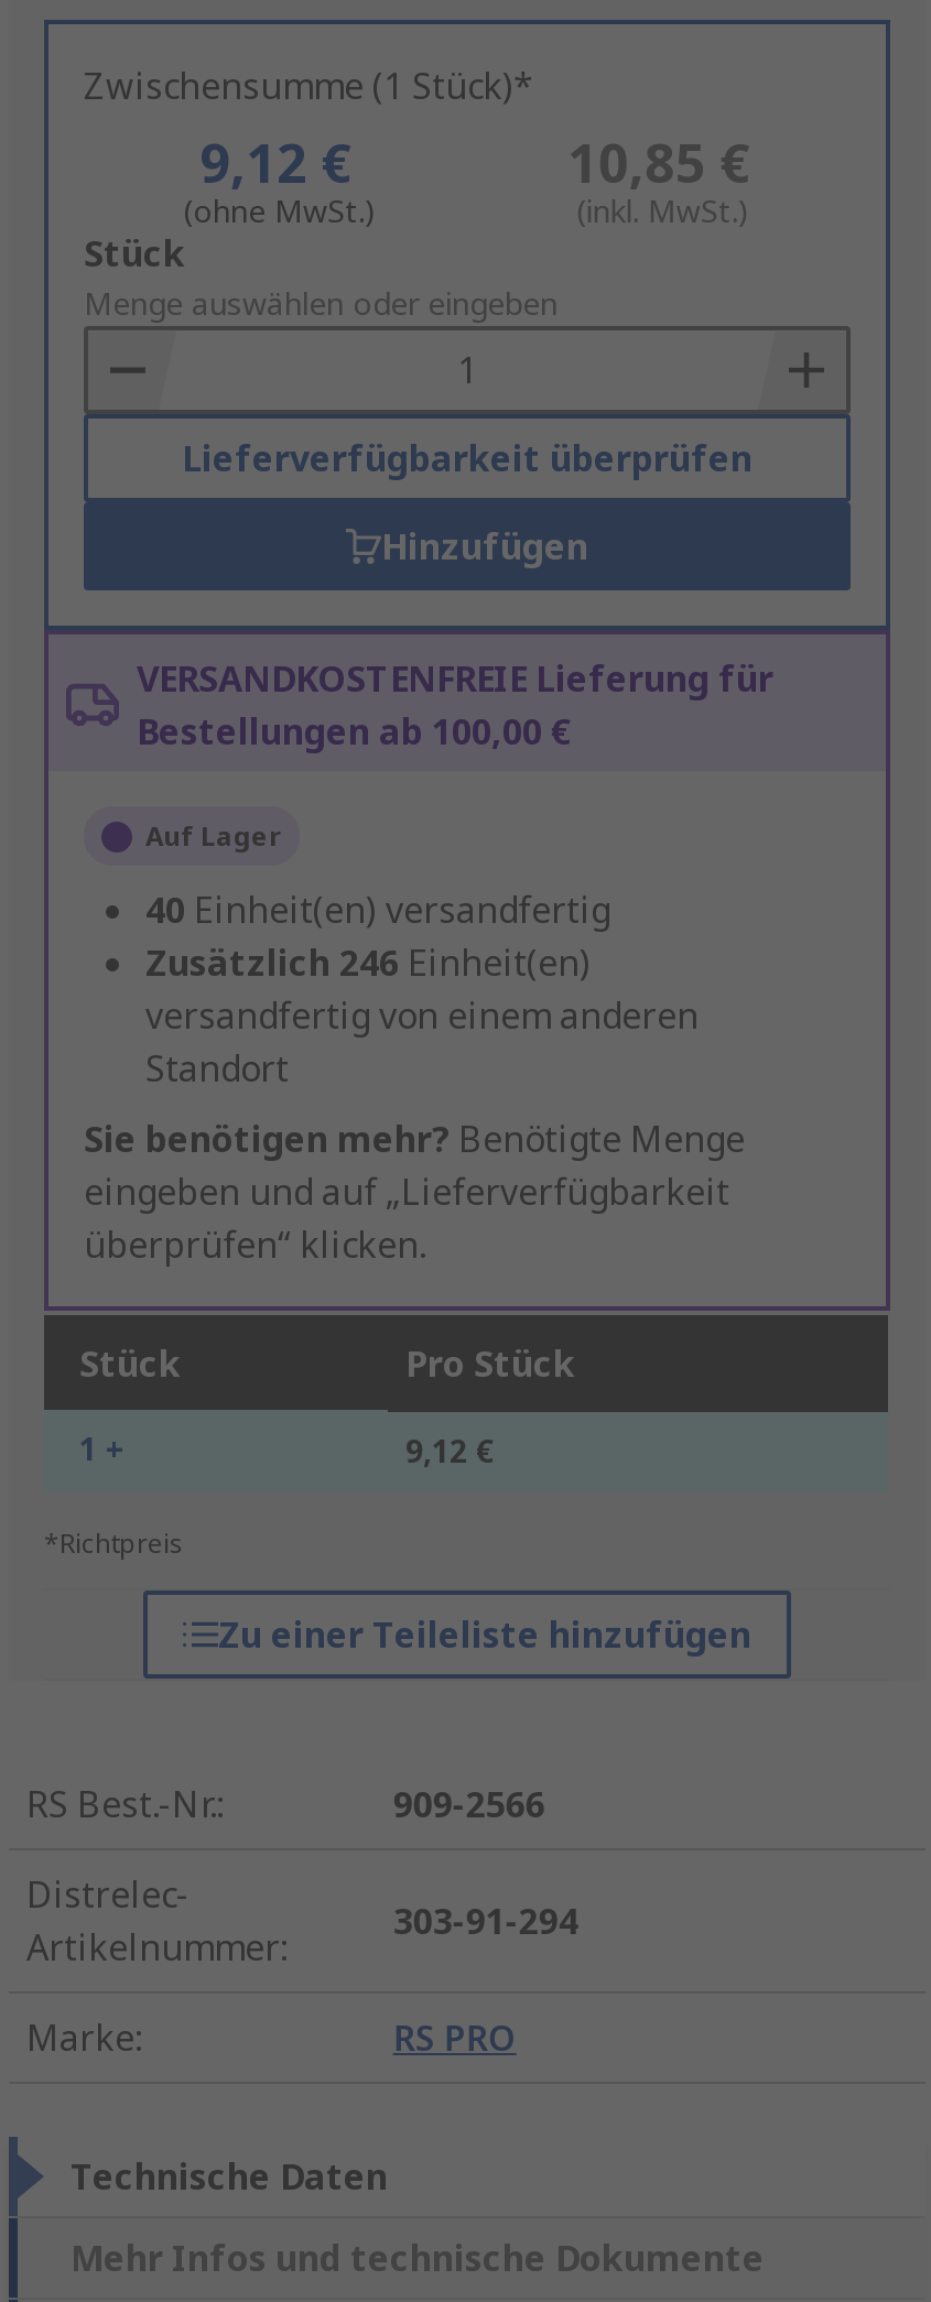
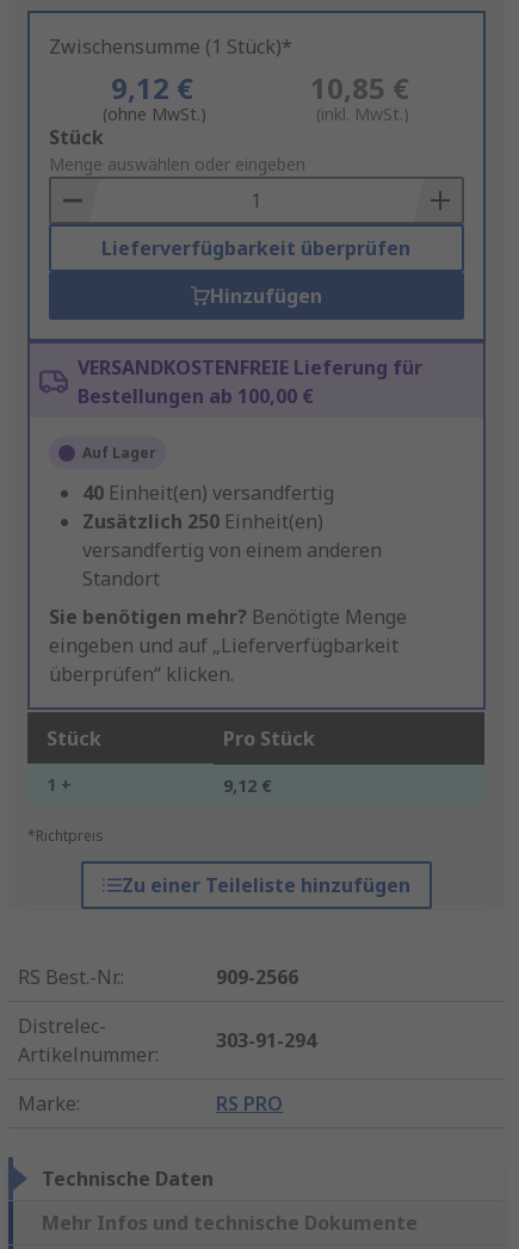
[145,940,591,988] Zusätzlich 246 Einheit(en) -> [82,509,323,535] Zusätzlich 250 Einheit(en)

